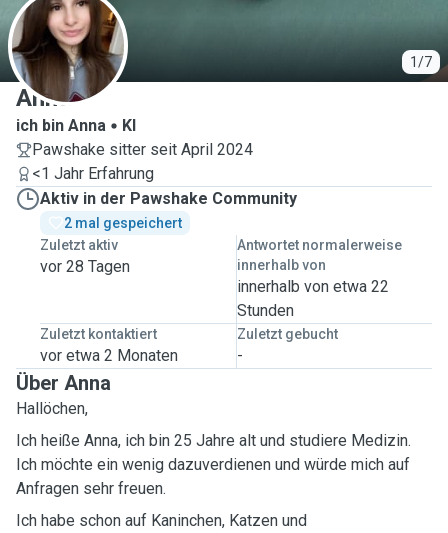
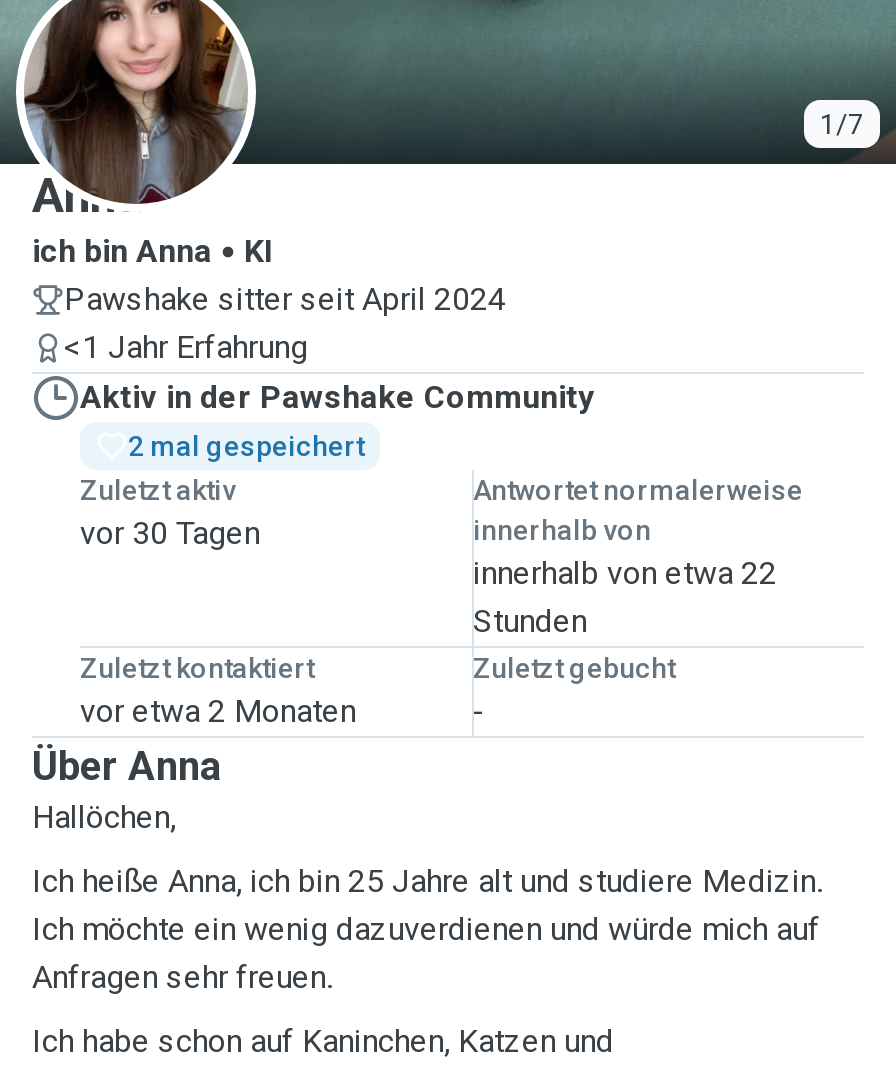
[40,257,130,276] vor 28 Tagen -> [80,514,260,552] vor 30 Tagen

